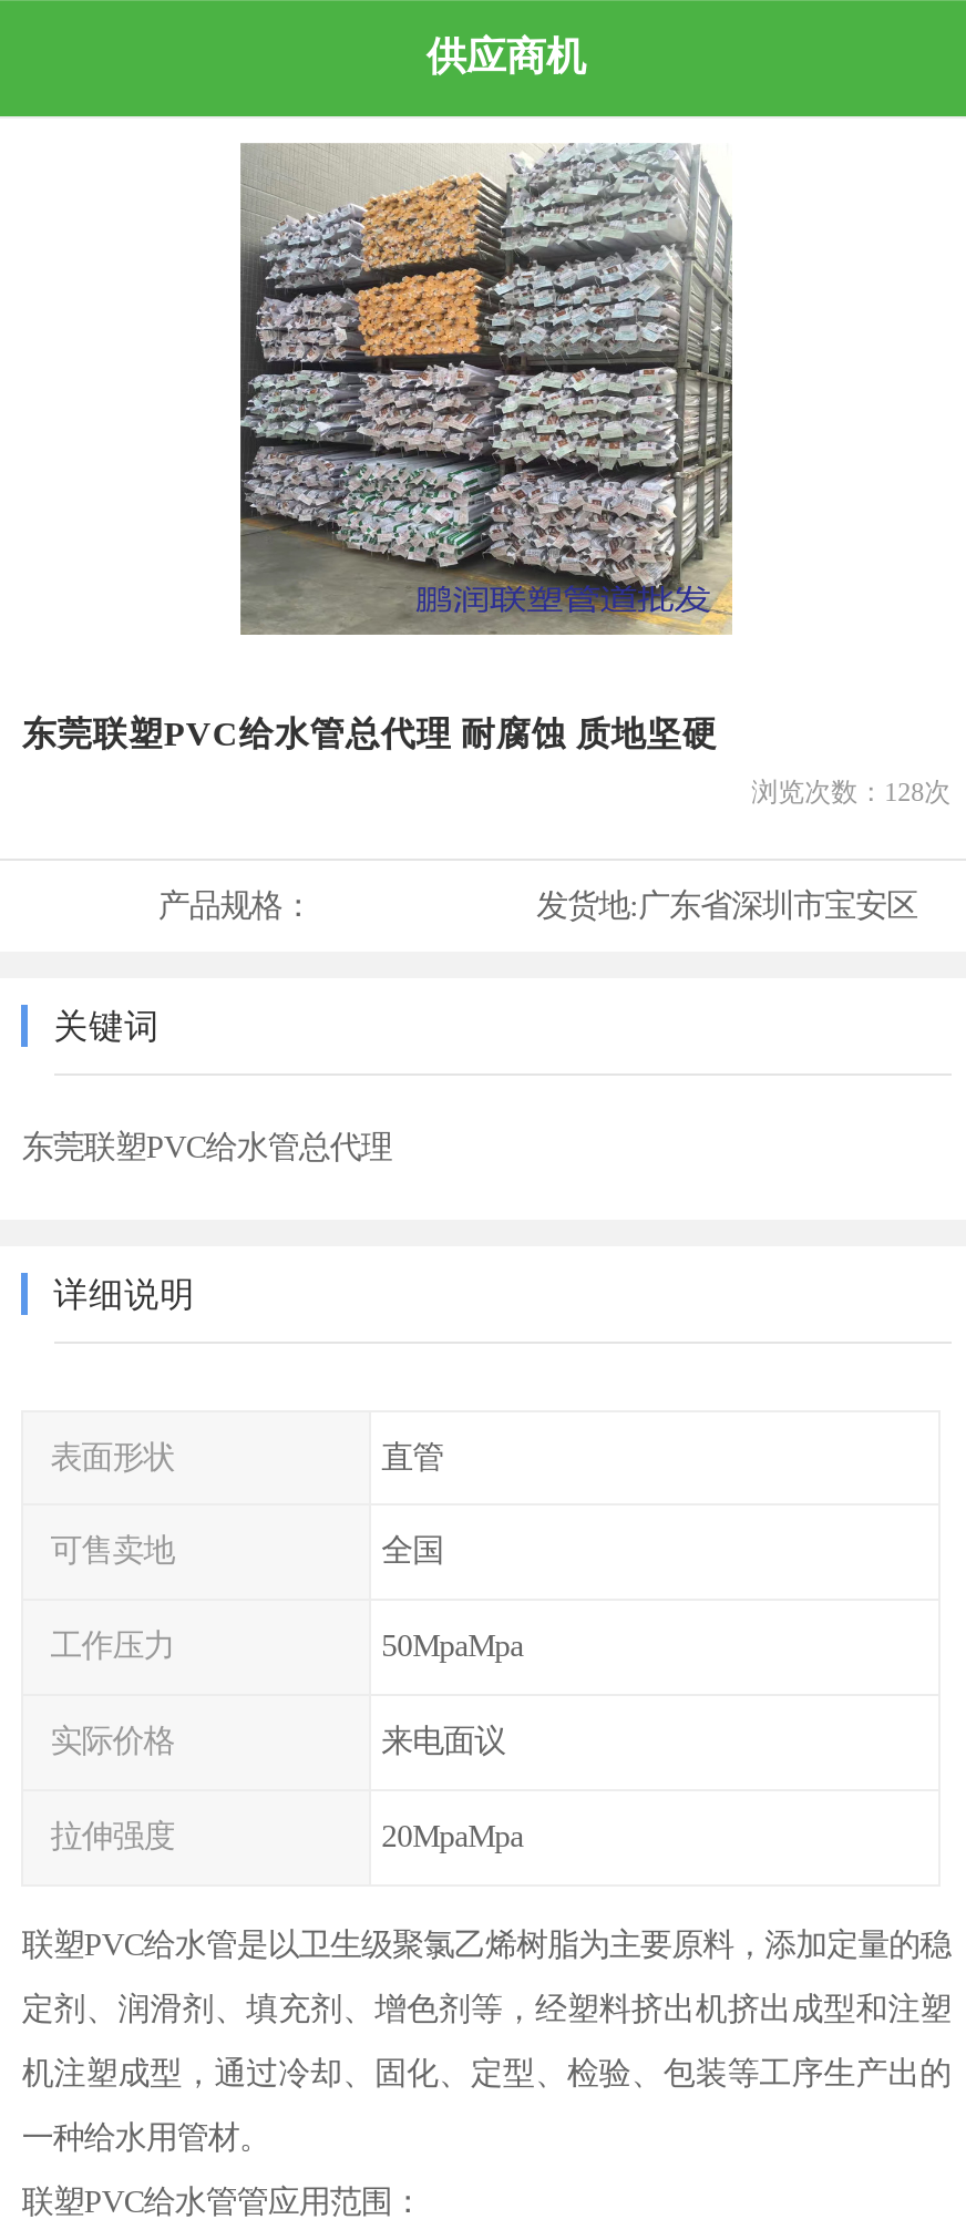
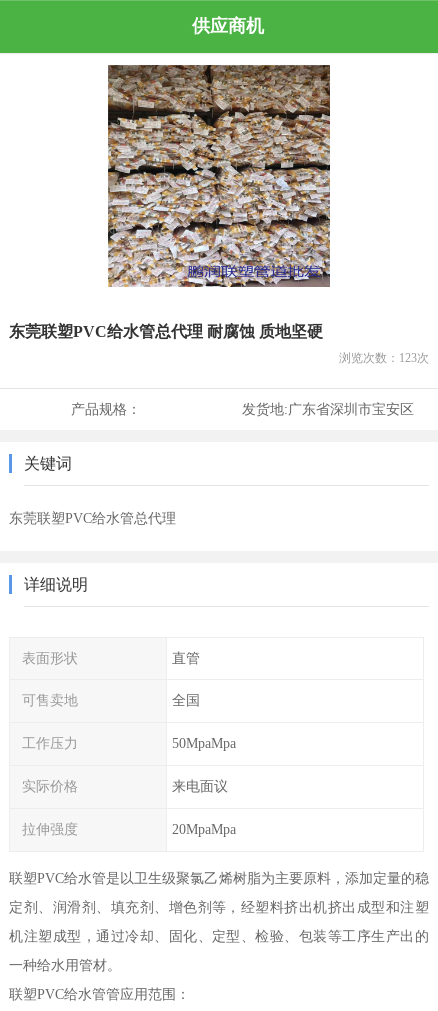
[238,143,734,637] [image] -> [107,64,331,288] [image]
[752,776,951,807] 浏览次数：128次 -> [339,351,429,365] 浏览次数：123次

